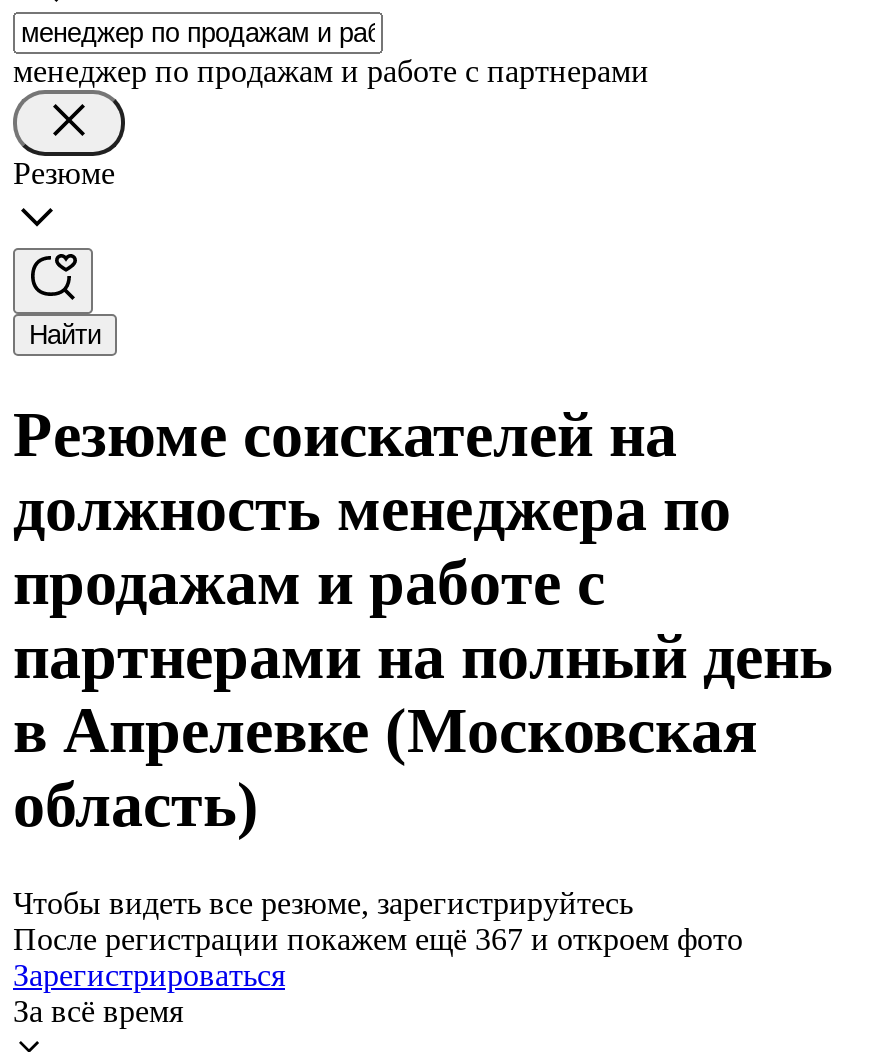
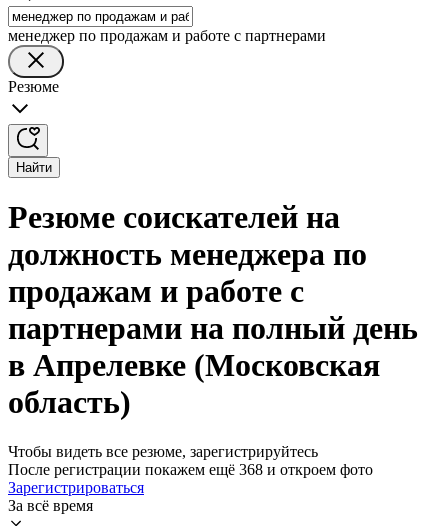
[13,922,743,956] После регистрации покажем ещё 367 и откроем фото -> [8,461,373,478] После регистрации покажем ещё 368 и откроем фото

